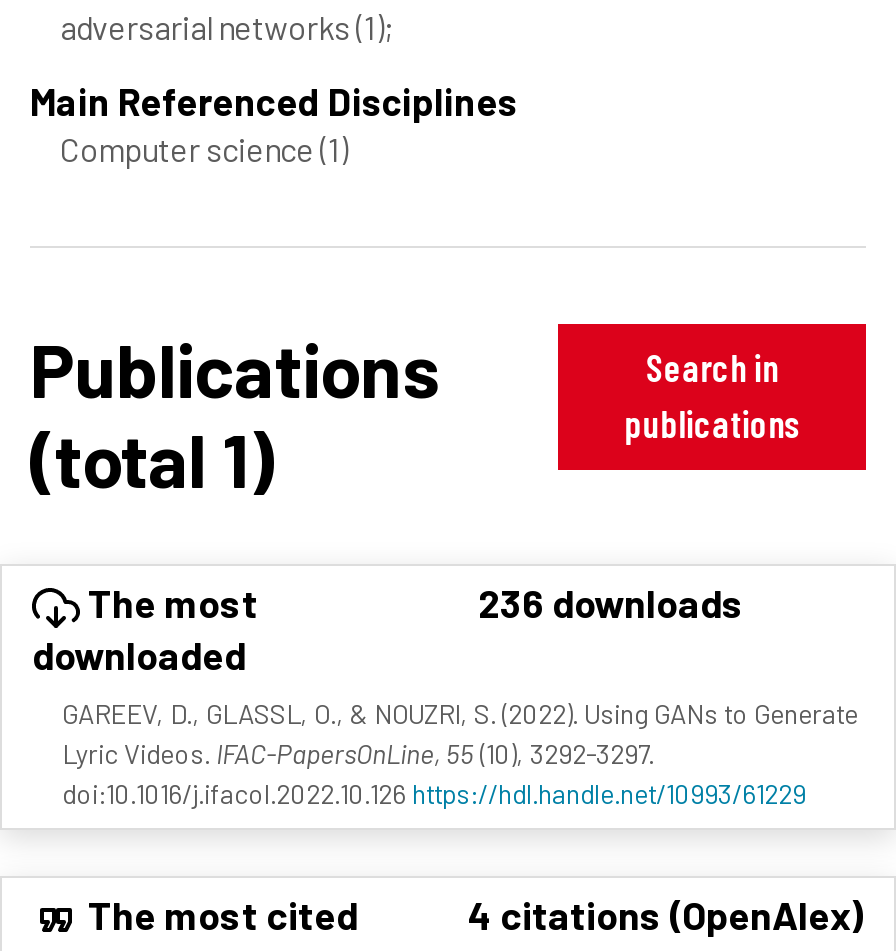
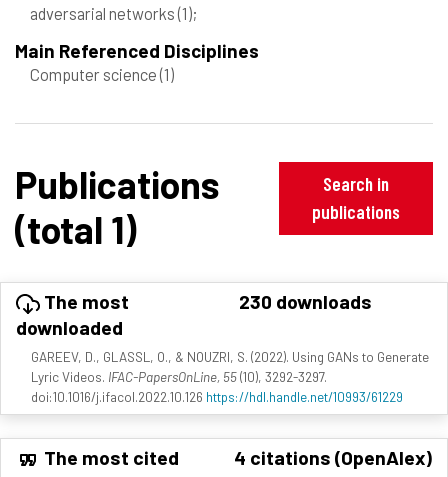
[478,579,744,627] 236 downloads -> [239,289,372,313] 230 downloads

